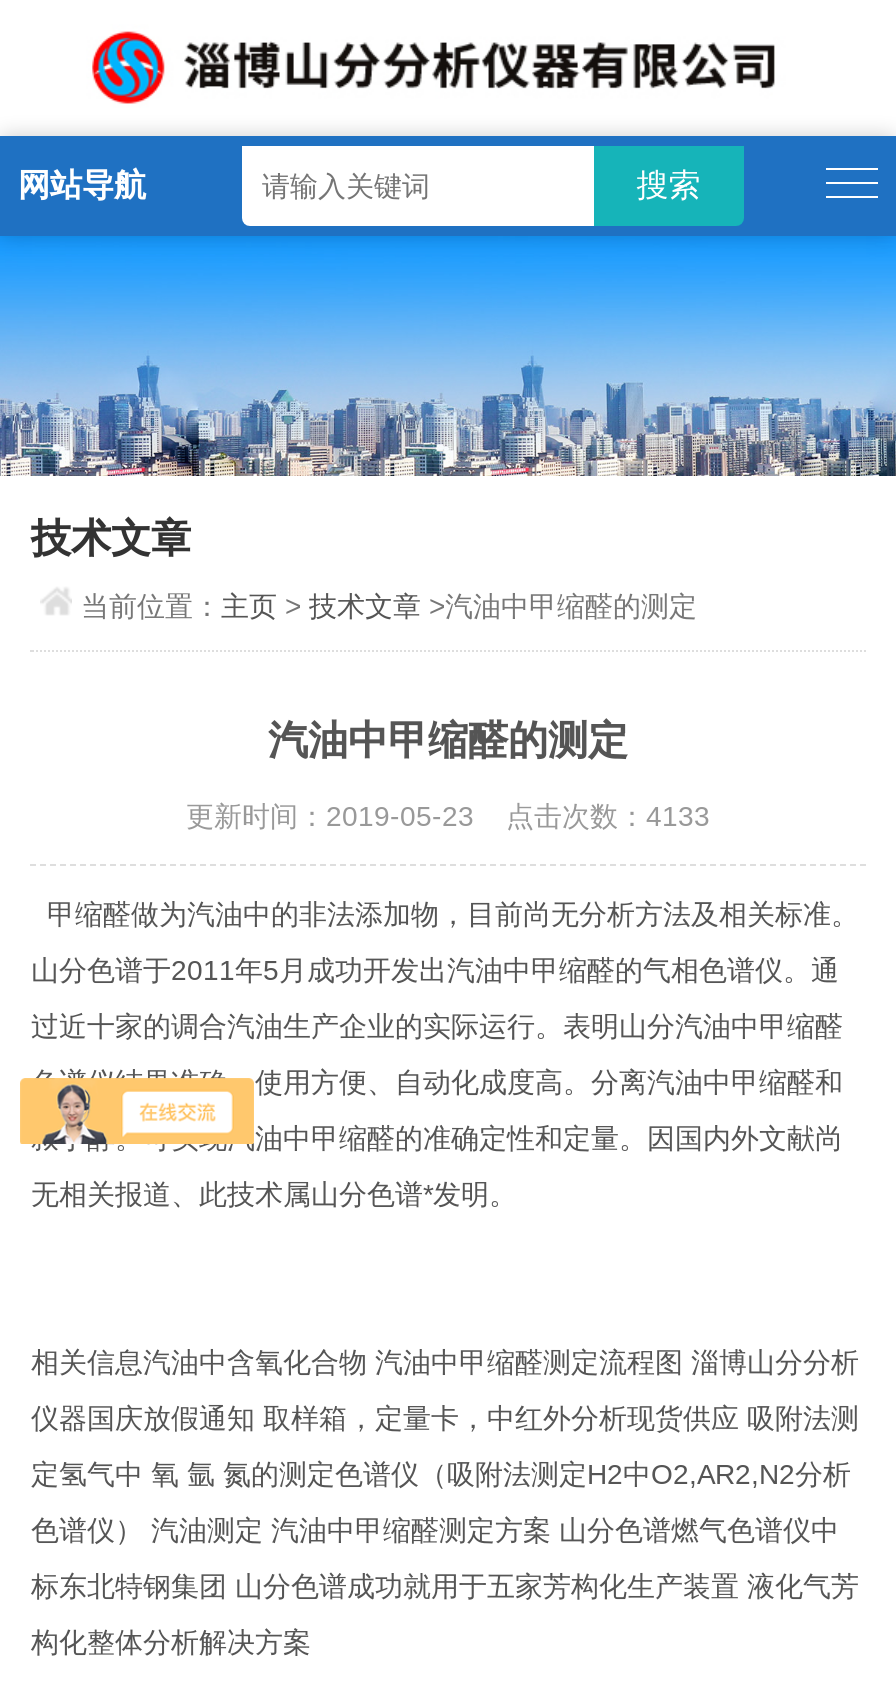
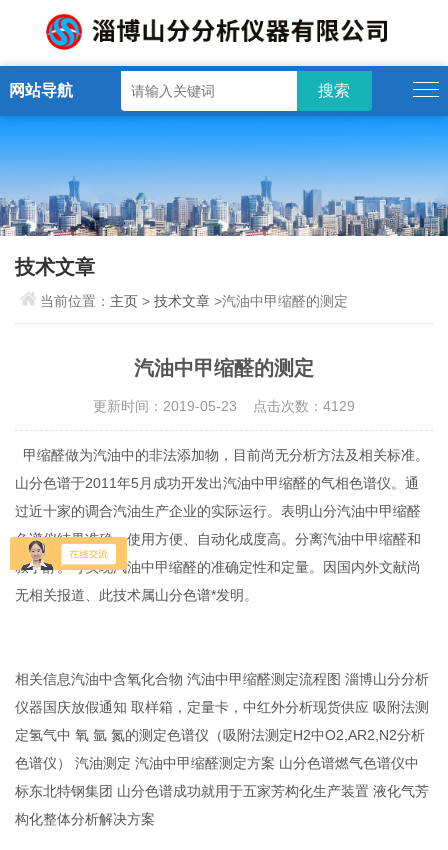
[186,800,710,832] 更新时间：2019-05-23 点击次数：4133 -> [93,398,355,414] 更新时间：2019-05-23 点击次数：4129

